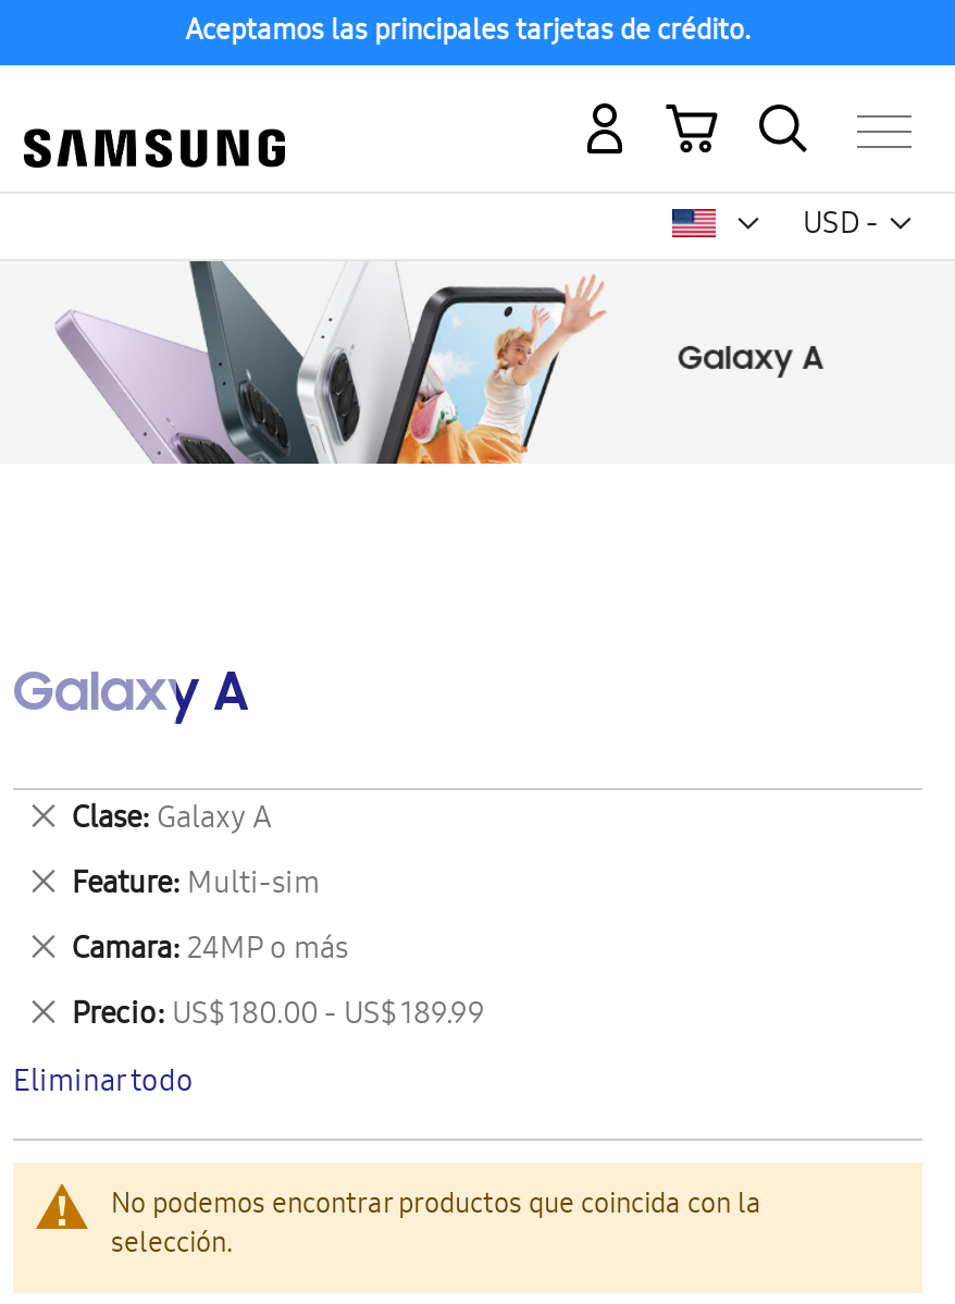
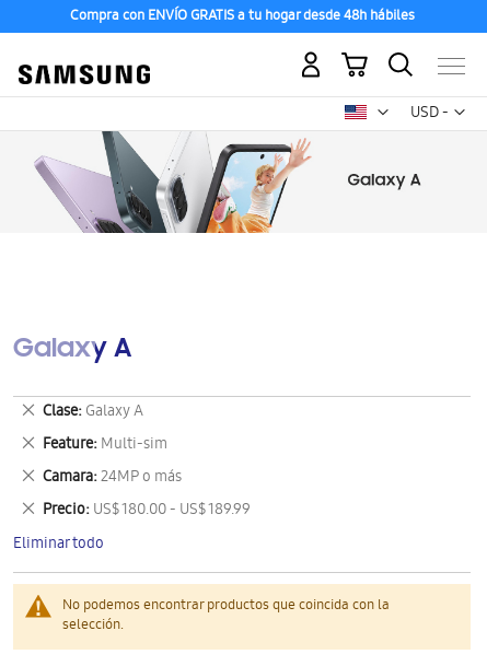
[185,11,751,57] Aceptamos las principales tarjetas de crédito. -> [69,5,414,28] Compra con ENVÍO GRATIS a tu hogar desde 48h hábiles

